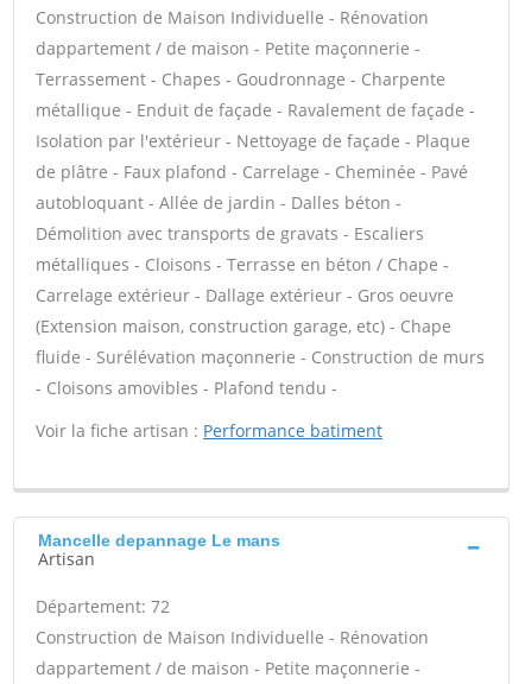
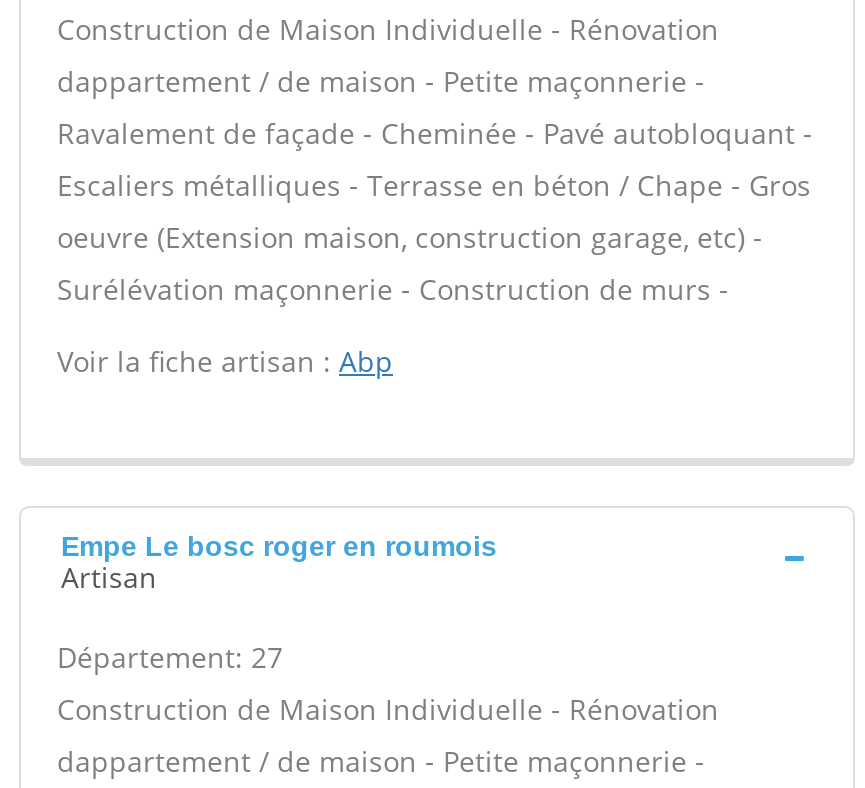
[36,68,485,399] Terrassement - Chapes - Goudronnage - Charpente | métallique - Enduit de façade - Ravalement de façade - | Isolation par l'extérieur - Nettoyage de façade - Plaque | de plâtre - Faux plafond - Carrelage - Cheminée - Pavé | autobloquant - Allée de jardin - Dalles béton - | Démolition avec transports de gravats - Escaliers | métalliques - Cloisons - Terrasse en béton / Chape - | Carrelage extérieur - Dallage extérieur - Gros oeuvre | (Extension maison, construction garage, etc) - Chape | fluide - Surélévation maçonnerie - Construction de murs | - Cloisons amovibles - Plafond tendu - -> [57,114,813,308] Ravalement de façade - Cheminée - Pavé autobloquant - | Escaliers métalliques - Terrasse en béton / Chape - Gros | oeuvre (Extension maison, construction garage, etc) - | Surélévation maçonnerie - Construction de murs -
[36,419,382,442] Voir la fiche artisan : Performance batiment -> [57,342,393,380] Voir la fiche artisan : Abp
[38,531,280,550] Mancelle depannage Le mans -> [61,530,497,562] Empe Le bosc roger en roumois
[36,595,170,617] Département: 72 -> [57,638,283,676] Département: 27

